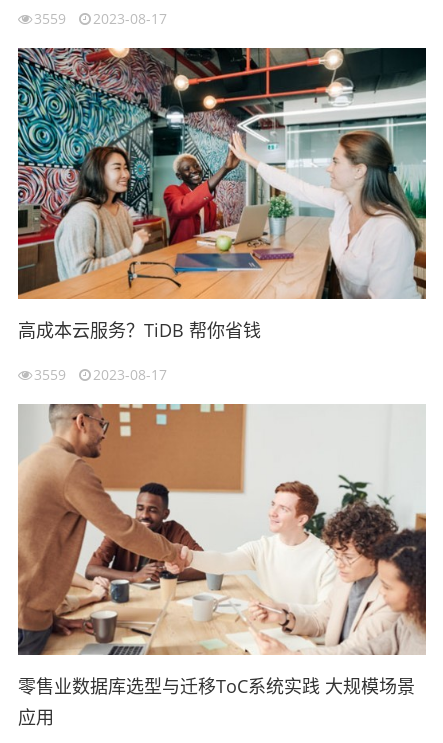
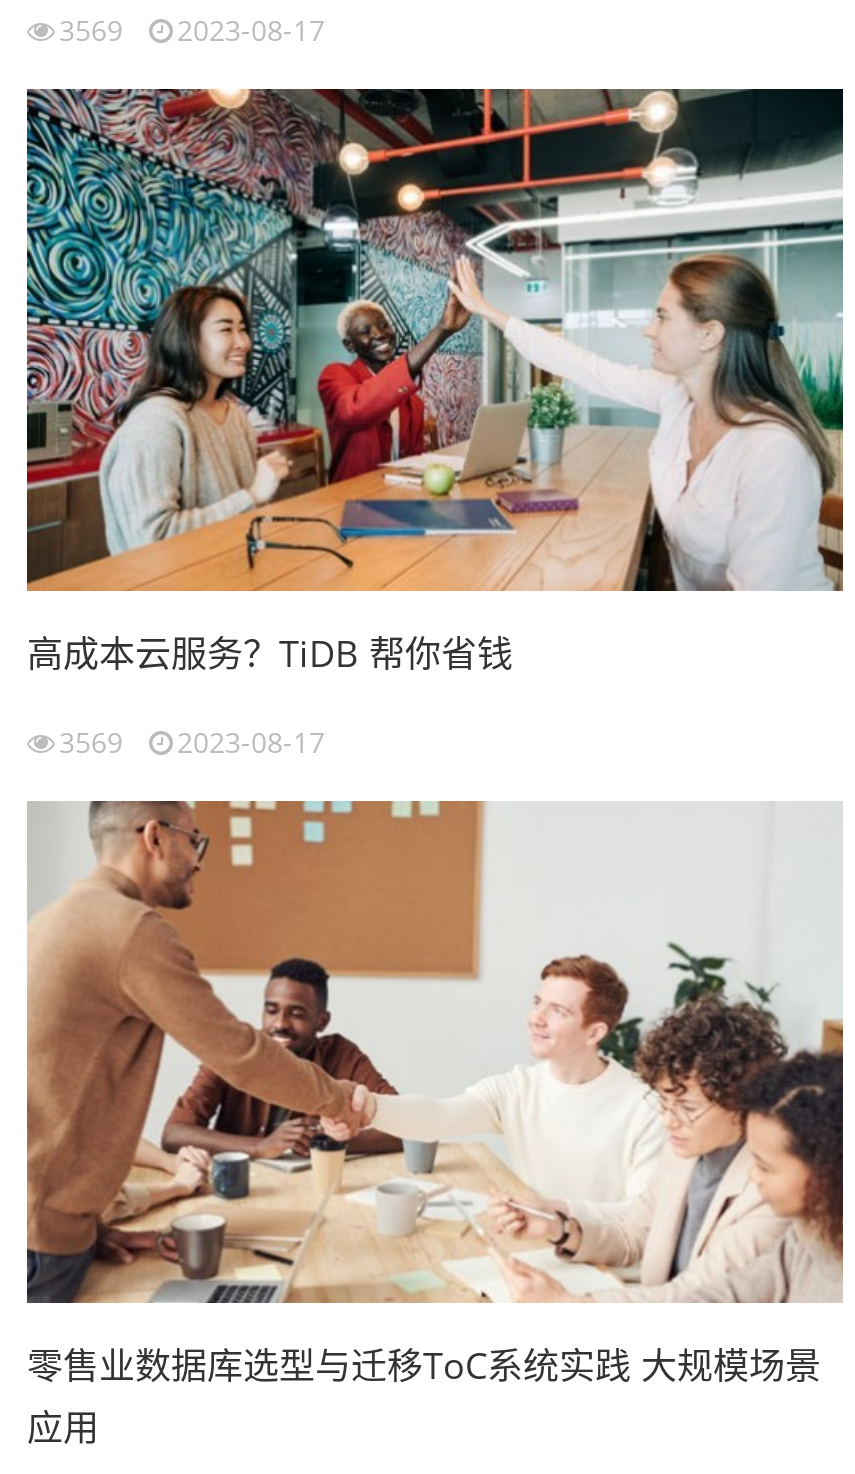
[34,9,167,28] 3559 2023-08-17 -> [59,11,325,49] 3569 2023-08-17
[34,365,167,384] 3559 2023-08-17 -> [59,722,325,760] 3569 2023-08-17

